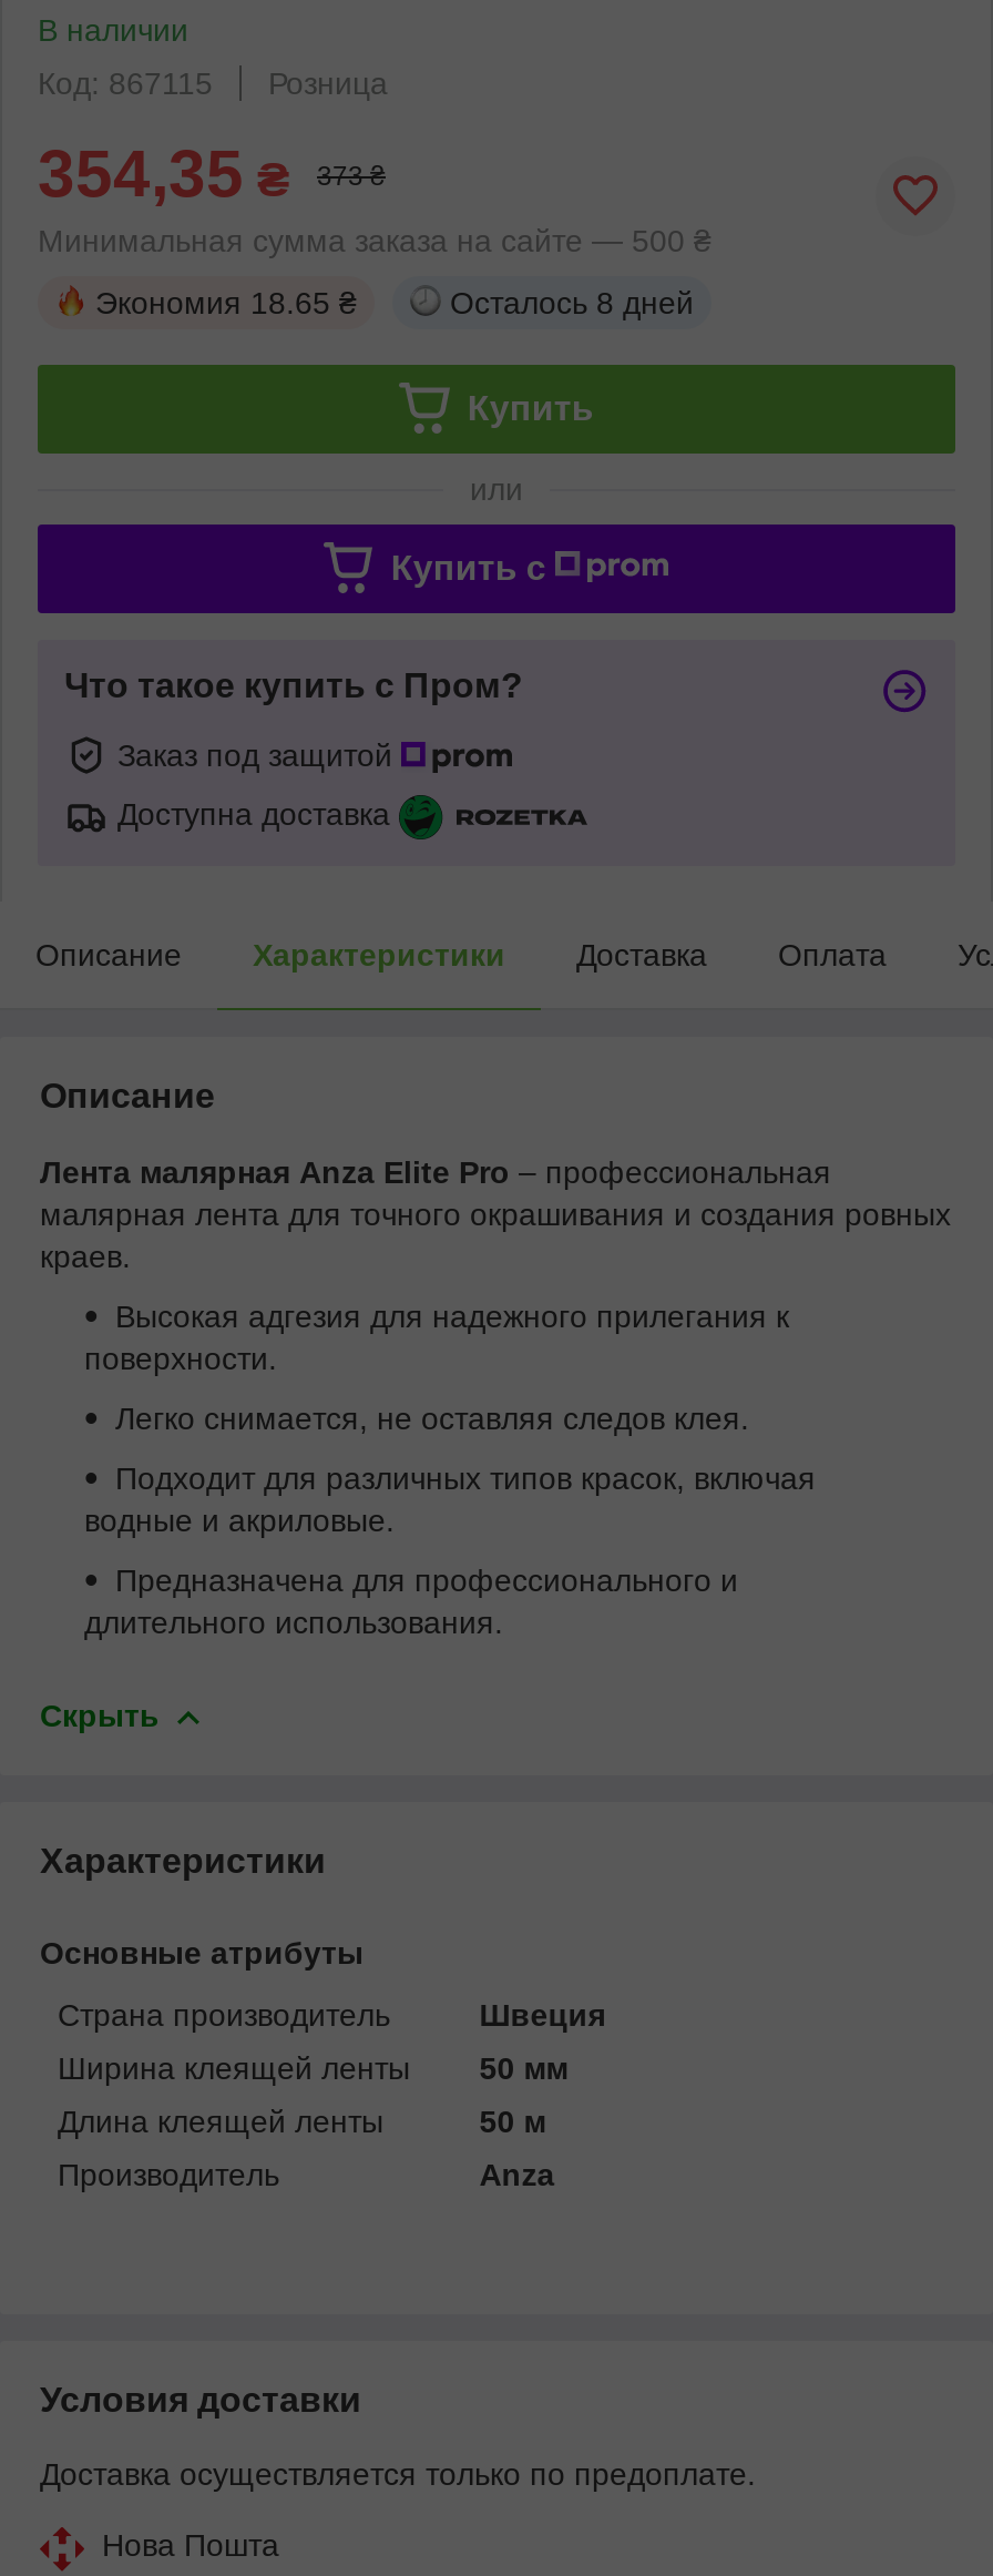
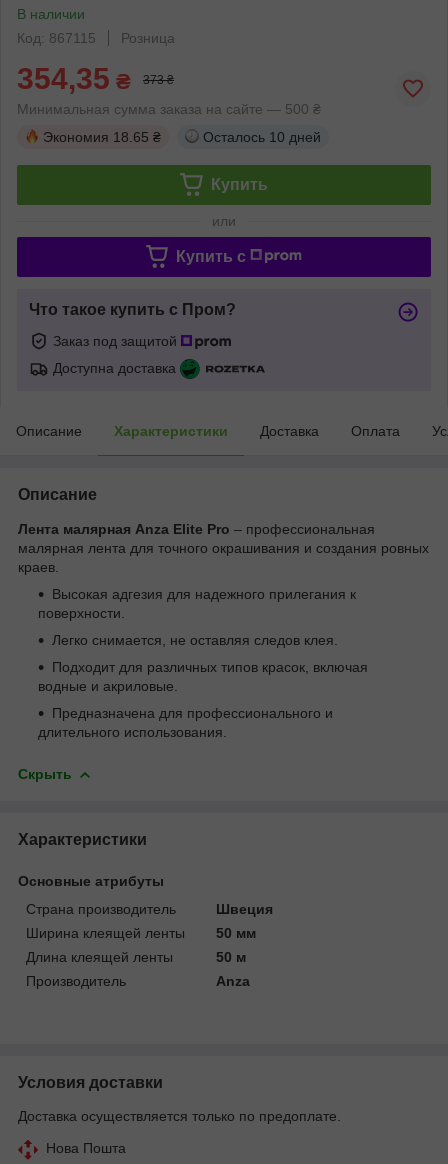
[450,285,694,320] Осталось 8 дней -> [203,129,321,145] Осталось 10 дней

